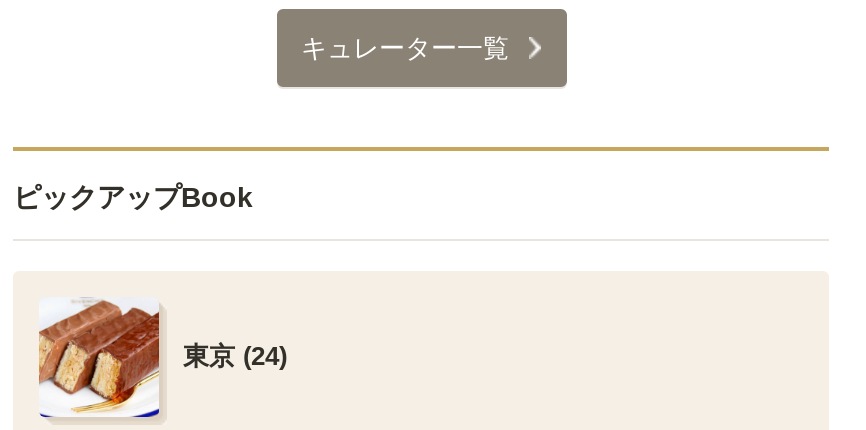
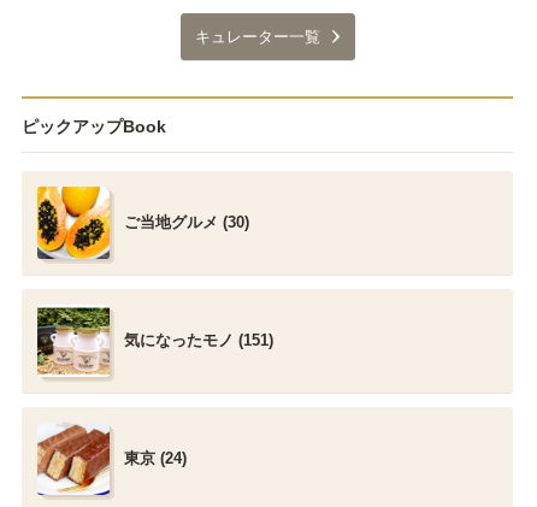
none -> [36,185,249,260] [image] | ご当地グルメ (30)
none -> [36,306,273,381] [image] | 気になったモノ (151)

